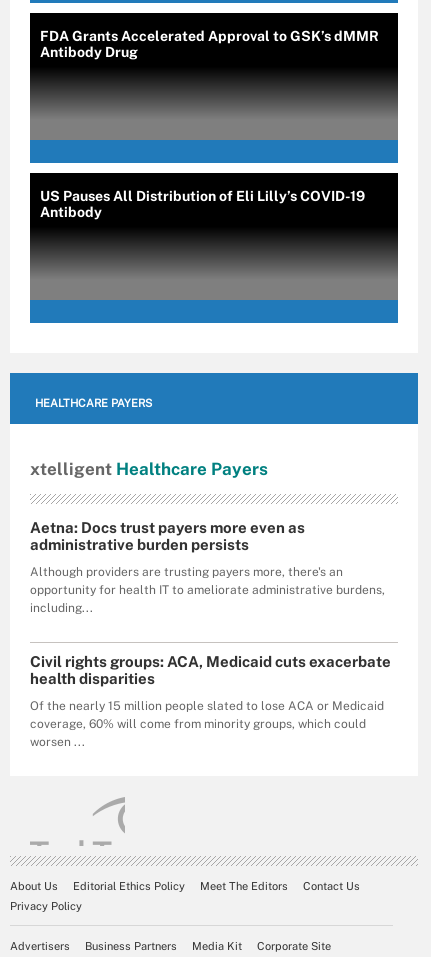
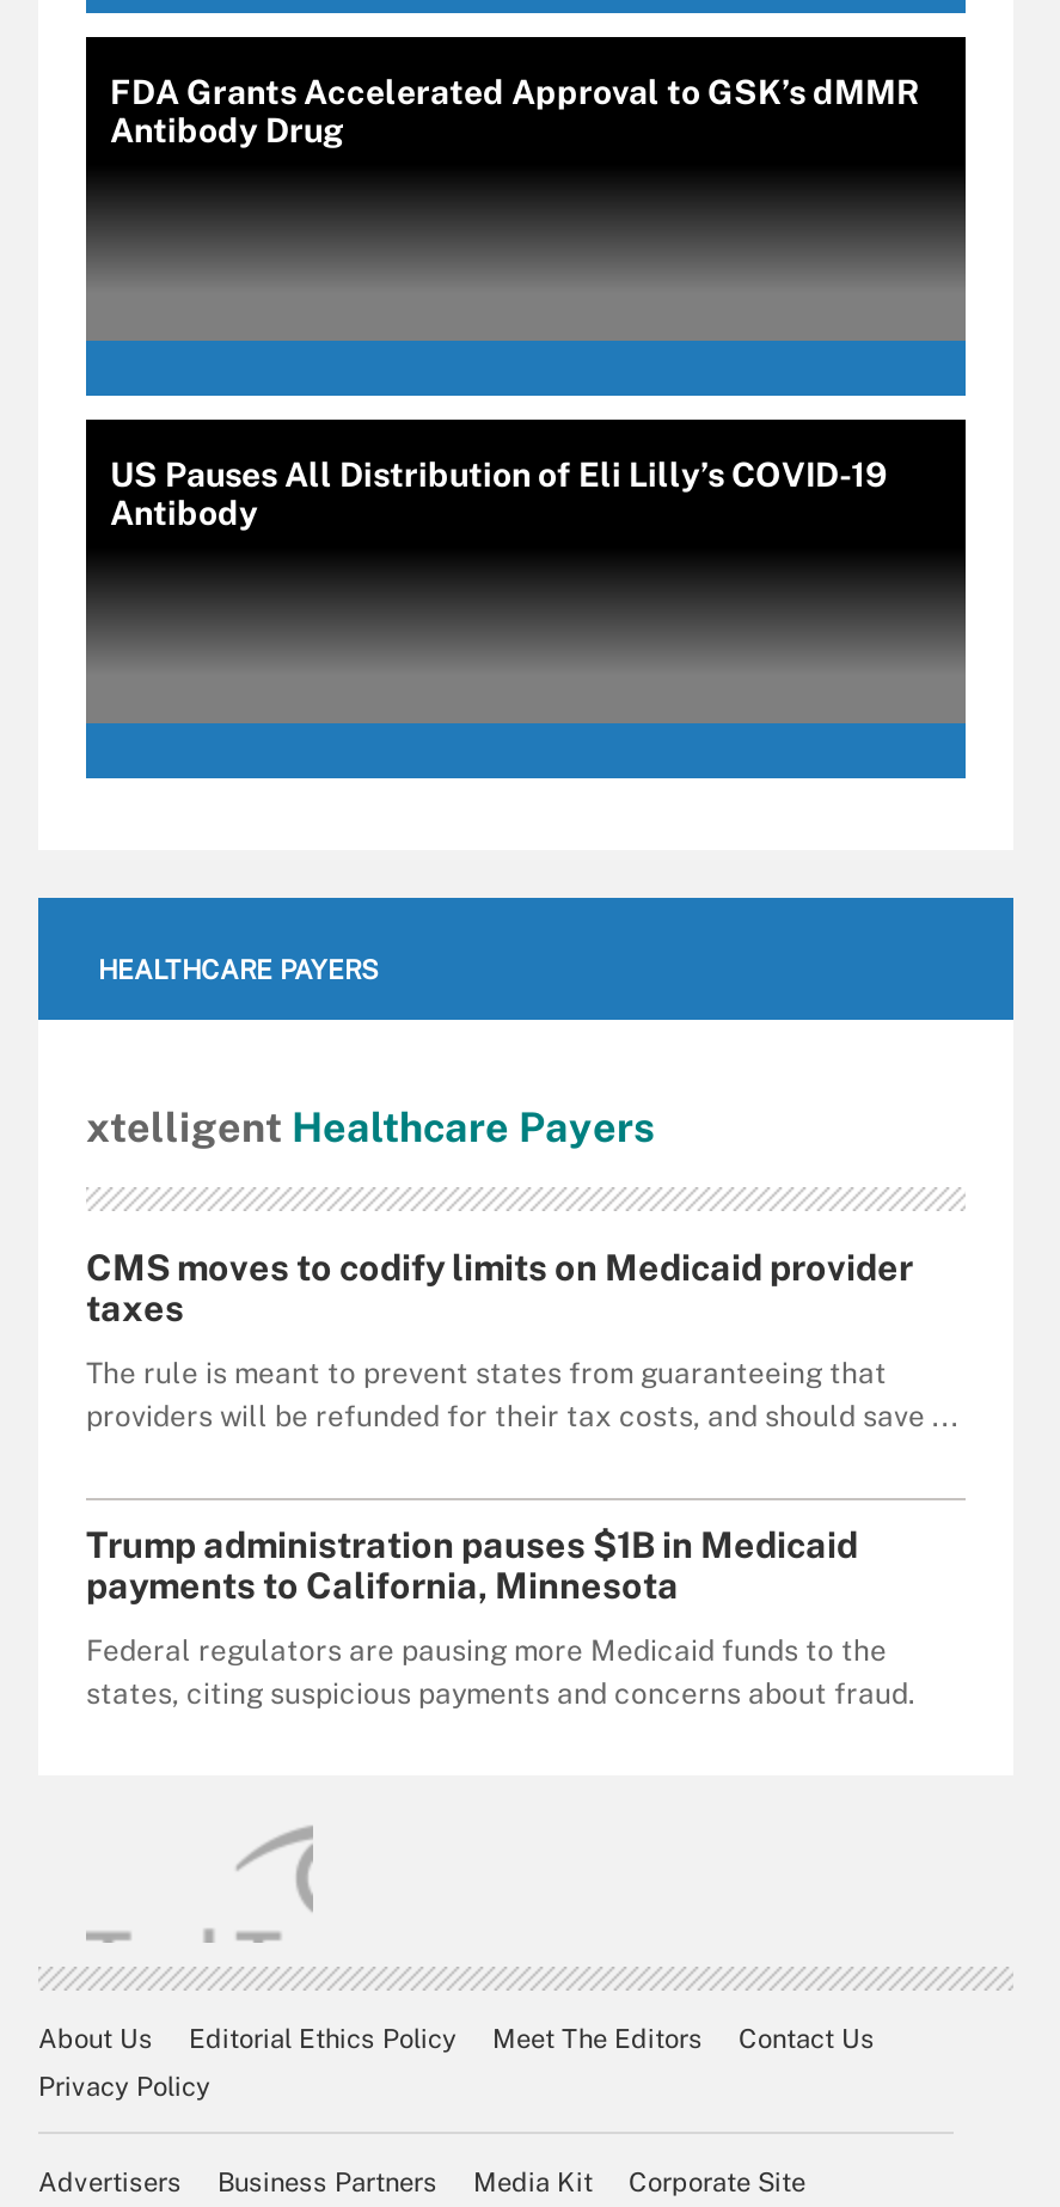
[30,519,305,553] Aetna: Docs trust payers more even as | administrative burden persists -> [86,1247,913,1328] CMS moves to codify limits on Medicaid provider | taxes
[30,565,385,615] Although providers are trusting payers more, there's an | opportunity for health IT to ameliorate administrative burdens, | including... -> [86,1357,958,1433] The rule is meant to prevent states from guaranteeing that | providers will be refunded for their tax costs, and should save ...
[30,653,391,687] Civil rights groups: ACA, Medicaid cuts exacerbate | health disparities -> [86,1524,858,1606] Trump administration pauses $1B in Medicaid | payments to California, Minnesota
[30,699,384,749] Of the nearly 15 million people slated to lose ACA or Medicaid | coverage, 60% will come from minority groups, which could | worsen ... -> [86,1634,915,1711] Federal regulators are pausing more Medicaid funds to the | states, citing suspicious payments and concerns about fraud.

